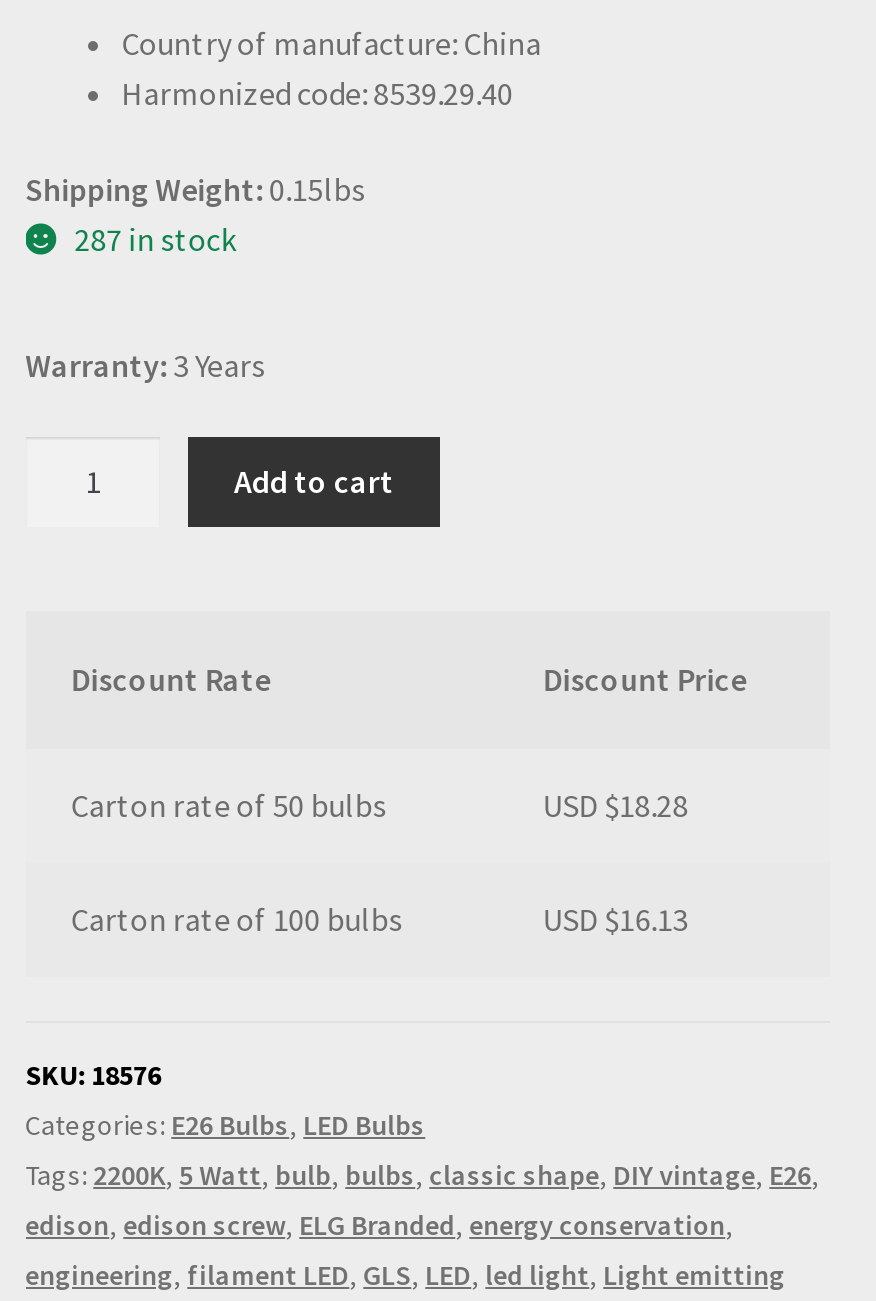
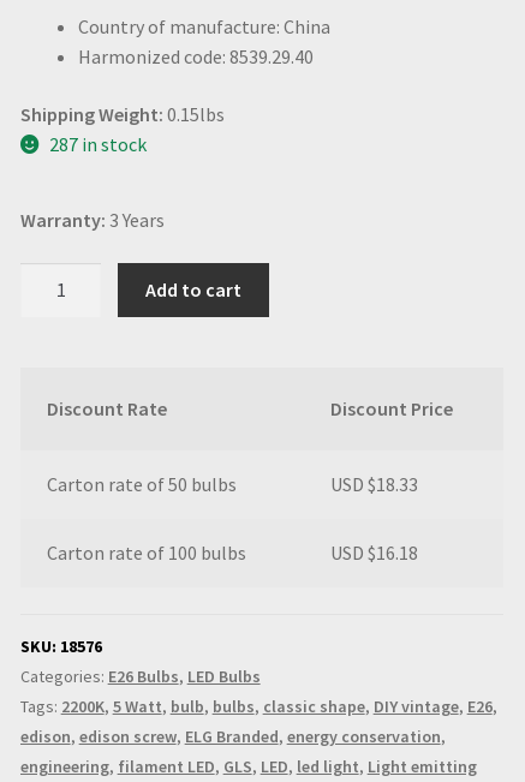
[543,784,689,824] USD $18.28 -> [331,472,418,496] USD $18.33
[543,898,689,938] USD $16.13 -> [331,540,418,564] USD $16.18

